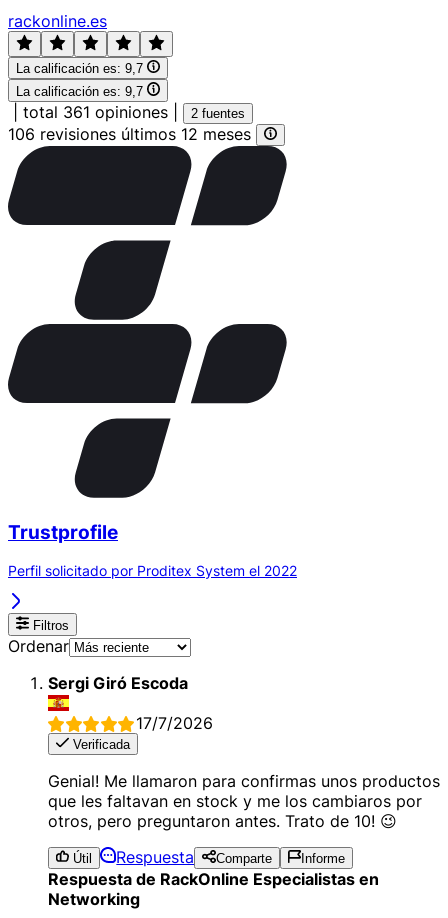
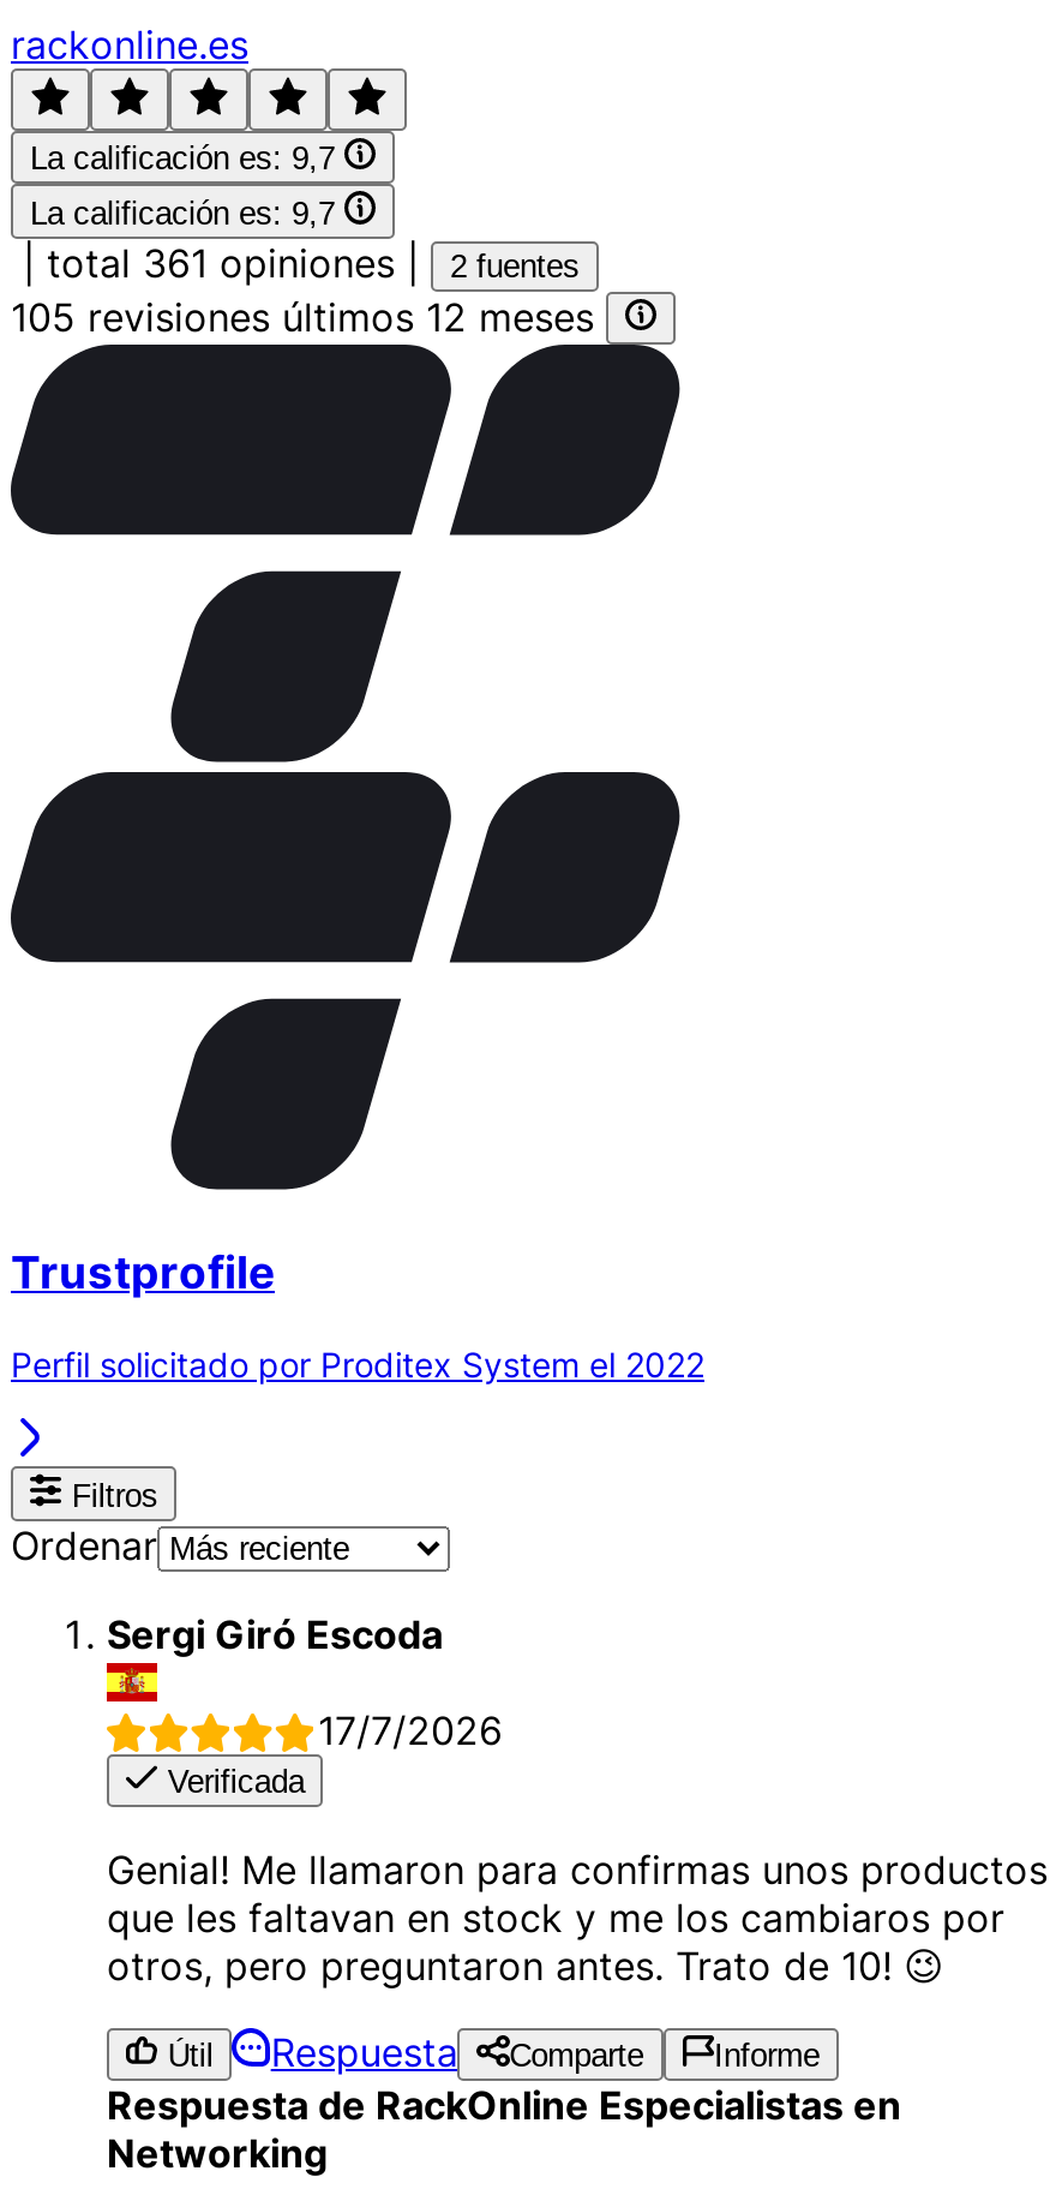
[8,124,256,144] 106 revisiones últimos 12 meses -> [11,292,606,340] 105 revisiones últimos 12 meses

